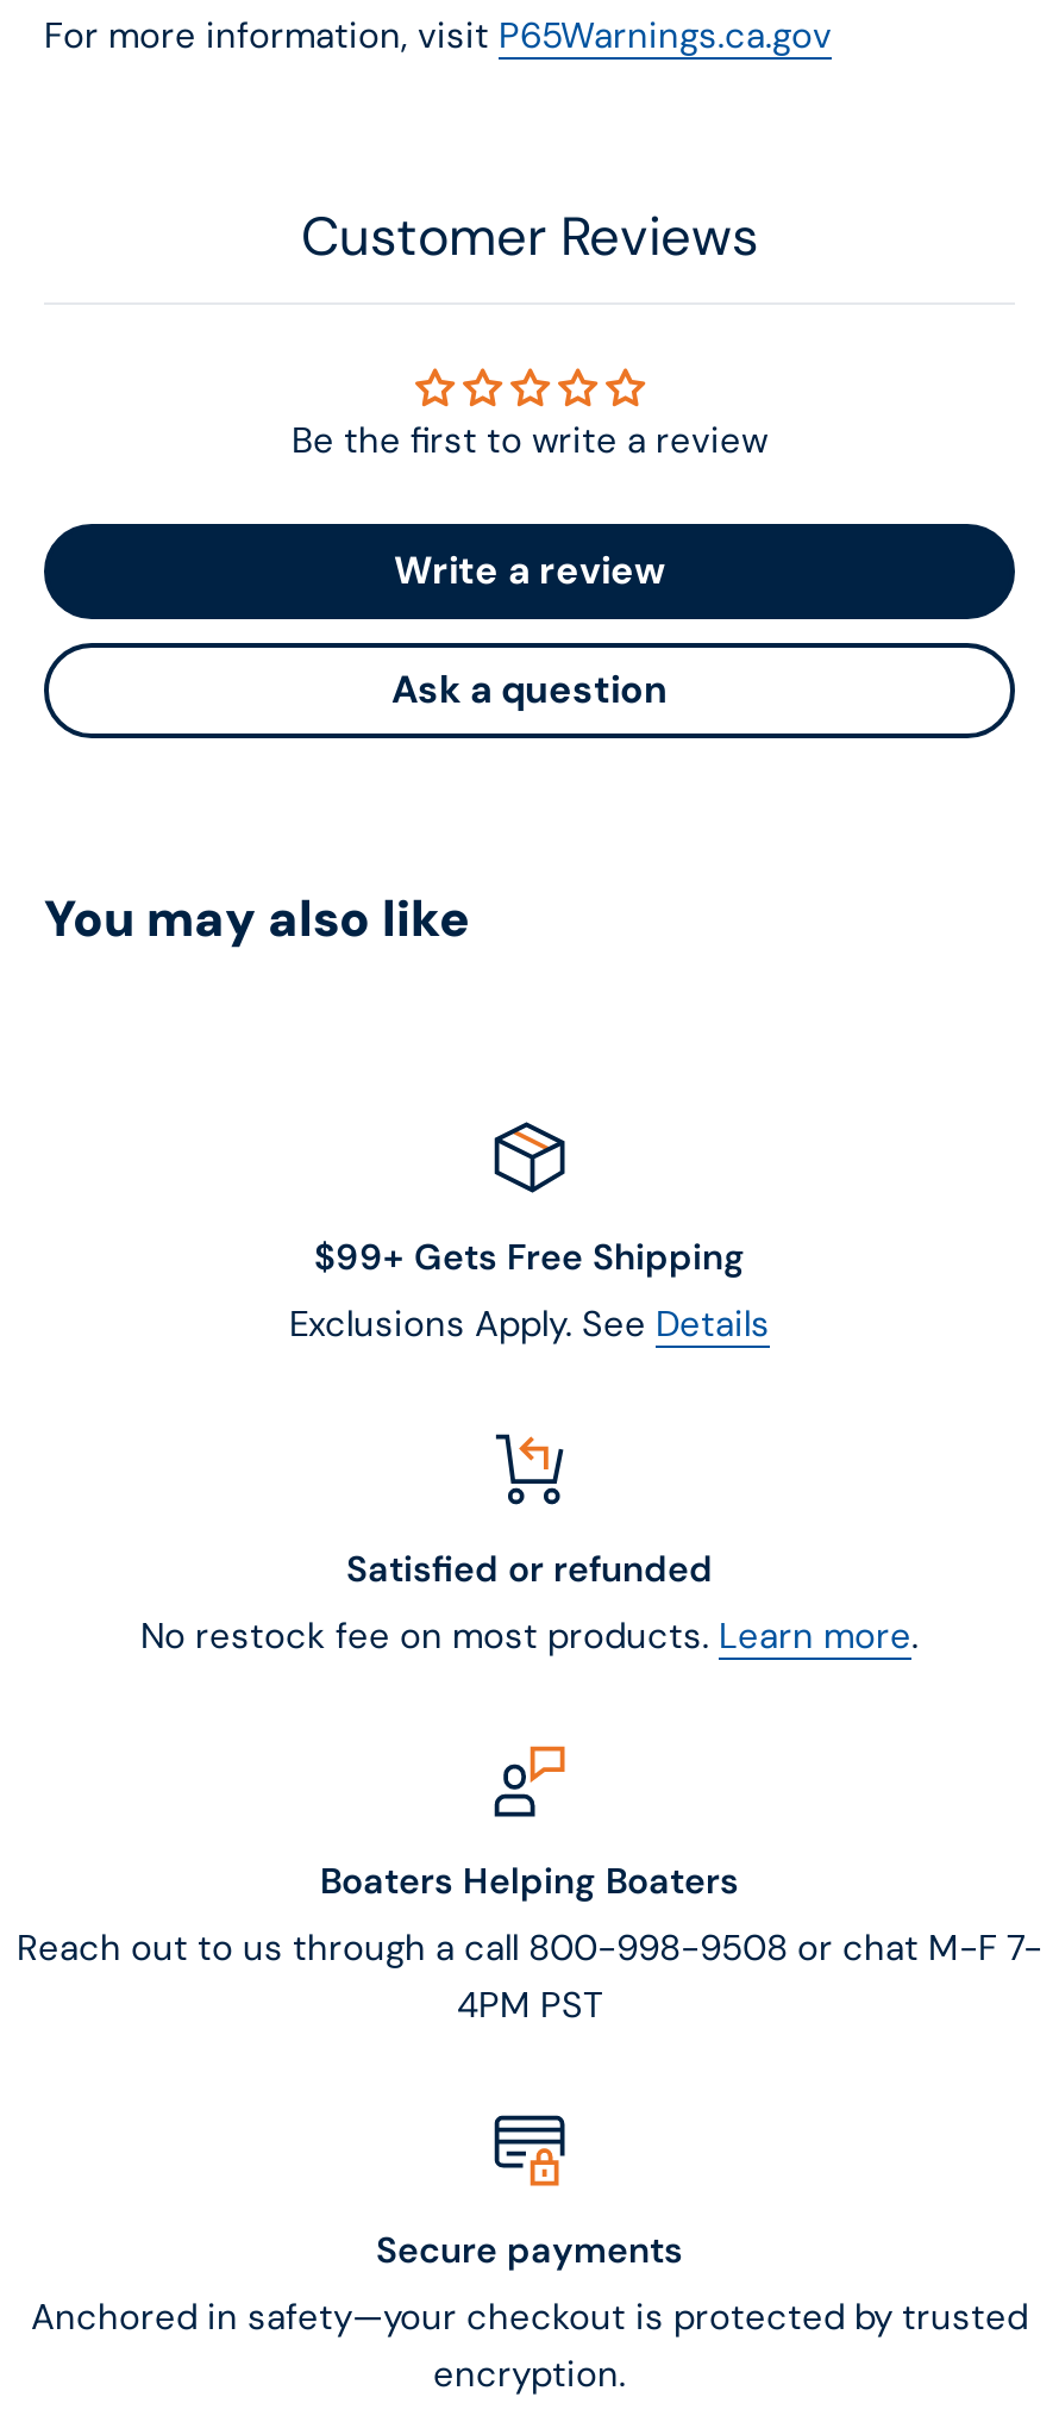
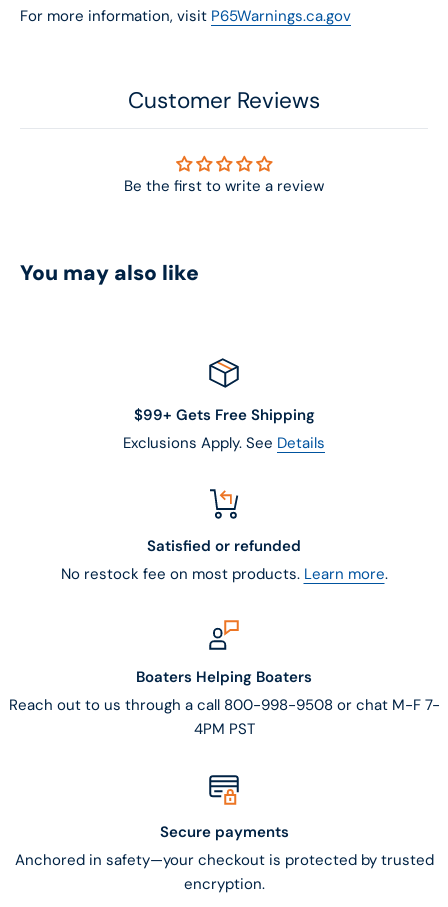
[391,546,668,715] Write a review | Ask a question -> none

